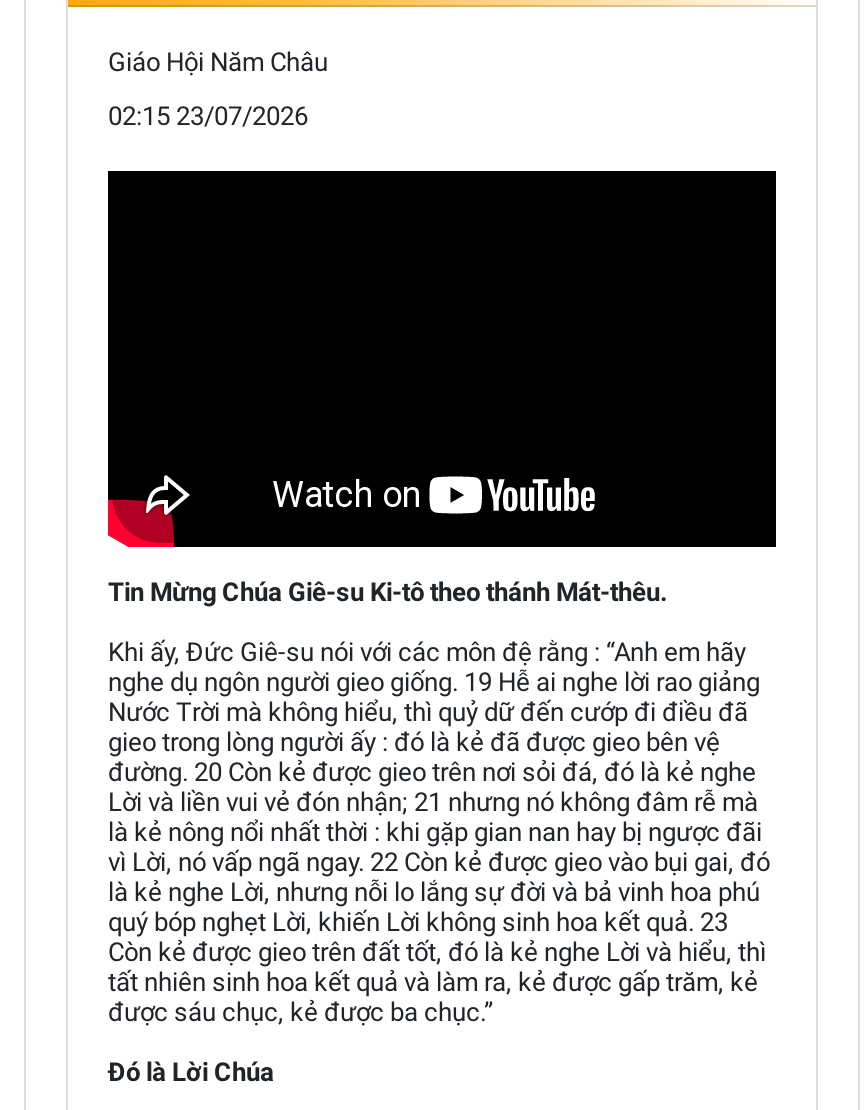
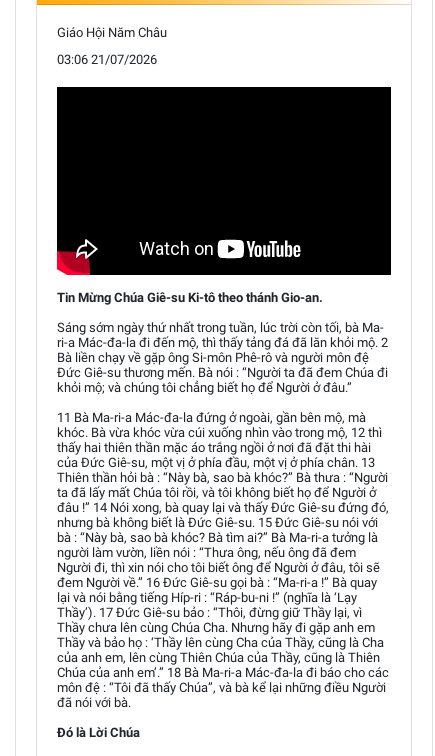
[108,101,308,131] 02:15 23/07/2026 -> [57,52,157,67] 03:06 21/07/2026
[108,577,770,1027] Tin Mừng Chúa Giê-su Ki-tô theo thánh Mát-thêu. | Khi ấy, Đức Giê-su nói với các môn đệ rằng : “Anh em hãy | nghe dụ ngôn người gieo giống. 19 Hễ ai nghe lời rao giảng | Nước Trời mà không hiểu, thì quỷ dữ đến cướp đi điều đã | gieo trong lòng người ấy : đó là kẻ đã được gieo bên vệ | đường. 20 Còn kẻ được gieo trên nơi sỏi đá, đó là kẻ nghe | Lời và liền vui vẻ đón nhận; 21 nhưng nó không đâm rễ mà | là kẻ nông nổi nhất thời : khi gặp gian nan hay bị ngược đãi | vì Lời, nó vấp ngã ngay. 22 Còn kẻ được gieo vào bụi gai, đó | là kẻ nghe Lời, nhưng nỗi lo lắng sự đời và bả vinh hoa phú | quý bóp nghẹt Lời, khiến Lời không sinh hoa kết quả. 23 | Còn kẻ được gieo trên đất tốt, đó là kẻ nghe Lời và hiểu, thì | tất nhiên sinh hoa kết quả và làm ra, kẻ được gấp trăm, kẻ | được sáu chục, kẻ được ba chục.” -> [57,290,389,710] Tin Mừng Chúa Giê-su Ki-tô theo thánh Gio-an. | Sáng sớm ngày thứ nhất trong tuần, lúc trời còn tối, bà Ma- | ri-a Mác-đa-la đi đến mộ, thì thấy tảng đá đã lăn khỏi mộ. 2 | Bà liền chạy về gặp ông Si-môn Phê-rô và người môn đệ | Đức Giê-su thương mến. Bà nói : “Người ta đã đem Chúa đi | khỏi mộ; và chúng tôi chẳng biết họ để Người ở đâu.” | 11 Bà Ma-ri-a Mác-đa-la đứng ở ngoài, gần bên mộ, mà | khóc. Bà vừa khóc vừa cúi xuống nhìn vào trong mộ, 12 thì | thấy hai thiên thần mặc áo trắng ngồi ở nơi đã đặt thi hài | của Đức Giê-su, một vị ở phía đầu, một vị ở phía chân. 13 | Thiên thần hỏi bà : “Này bà, sao bà khóc?” Bà thưa : “Người | ta đã lấy mất Chúa tôi rồi, và tôi không biết họ để Người ở | đâu !” 14 Nói xong, bà quay lại và thấy Đức Giê-su đứng đó, | nhưng bà không biết là Đức Giê-su. 15 Đức Giê-su nói với | bà : “Này bà, sao bà khóc? Bà tìm ai?” Bà Ma-ri-a tưởng là | người làm vườn, liền nói : “Thưa ông, nếu ông đã đem | Người đi, thì xin nói cho tôi biết ông để Người ở đâu, tôi sẽ | đem Người về.” 16 Đức Giê-su gọi bà : “Ma-ri-a !” Bà quay | lại và nói bằng tiếng Híp-ri : “Ráp-bu-ni !” (nghĩa là ‘Lạy | Thầy’). 17 Đức Giê-su bảo : “Thôi, đừng giữ Thầy lại, vì | Thầy chưa lên cùng Chúa Cha. Nhưng hãy đi gặp anh em | Thầy và bảo họ : ‘Thầy lên cùng Cha của Thầy, cũng là Cha | của anh em, lên cùng Thiên Chúa của Thầy, cũng là Thiên | Chúa của anh em’.” 18 Bà Ma-ri-a Mác-đa-la đi báo cho các | môn đệ : “Tôi đã thấy Chúa”, và bà kể lại những điều Người | đã nói với bà.

